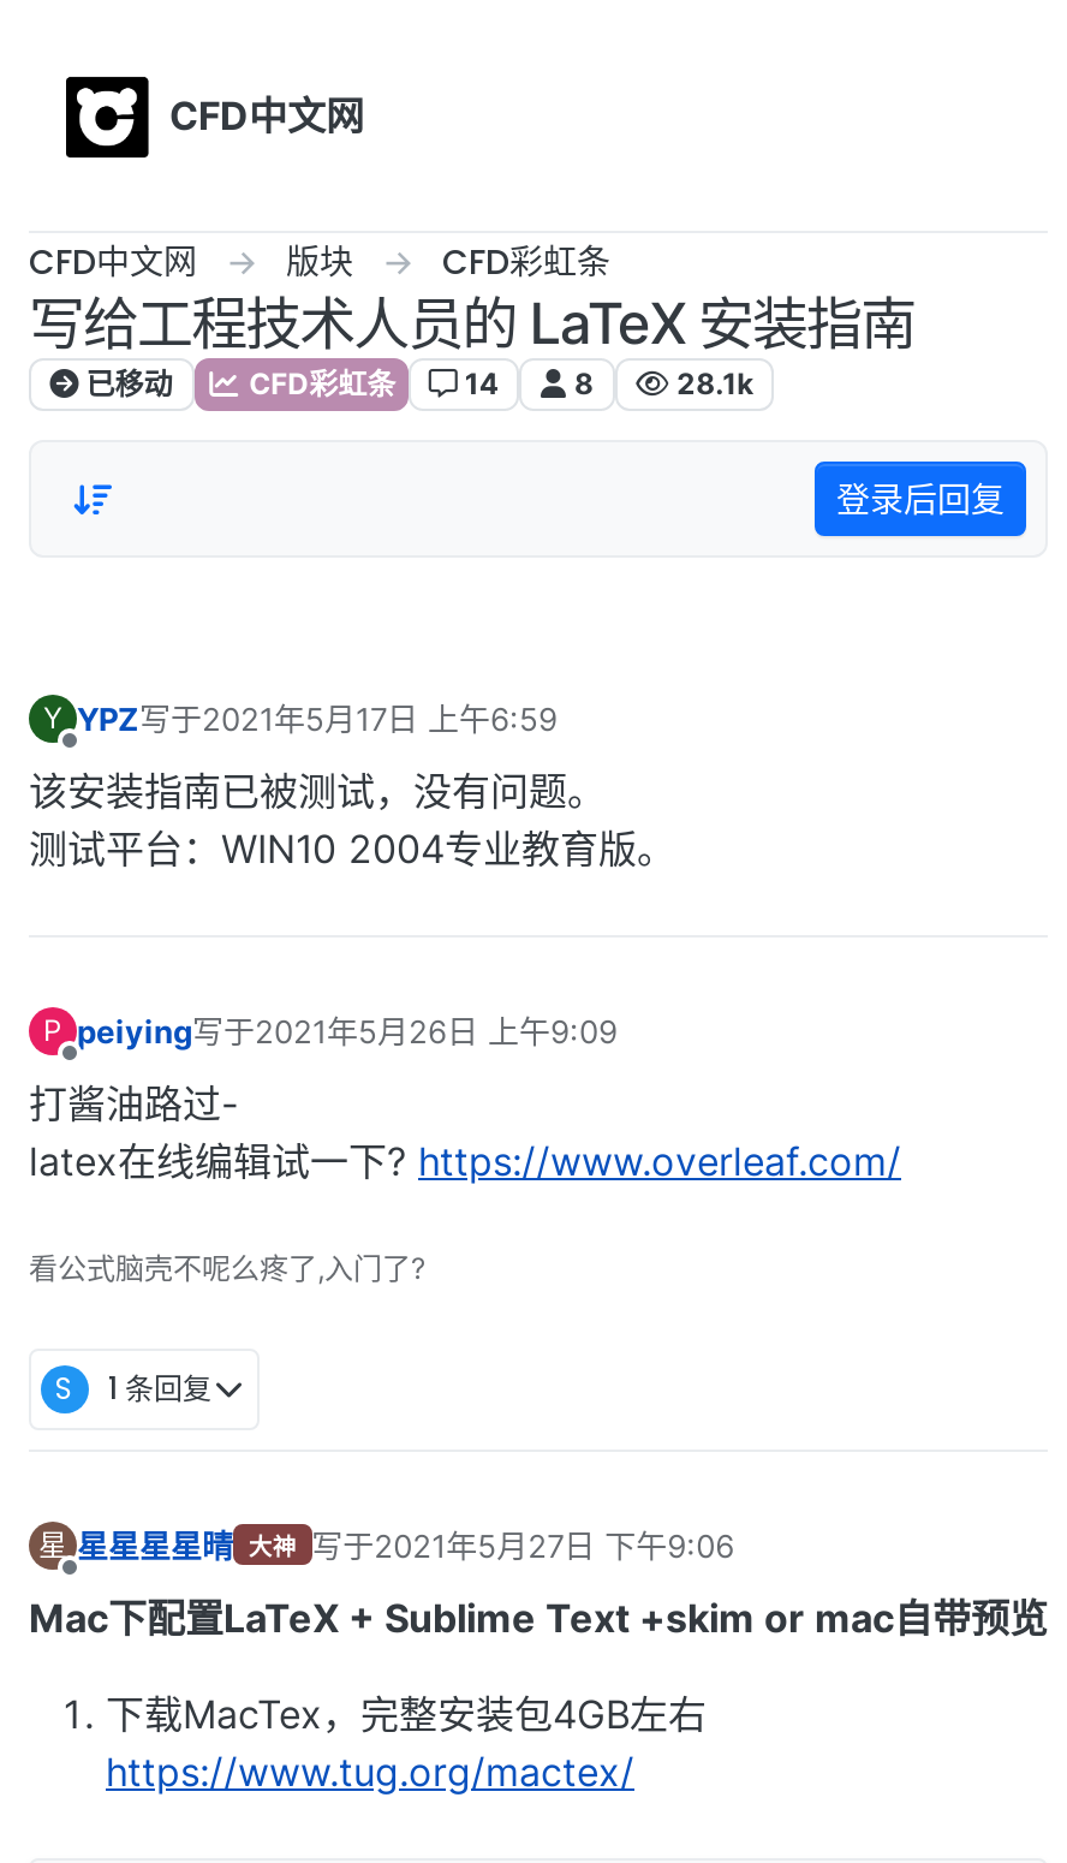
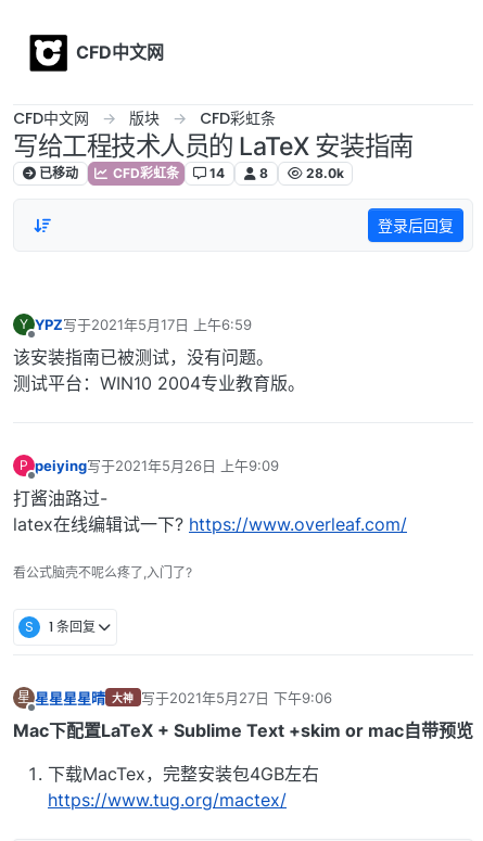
[677,366,754,402] 28.1k -> [306,165,344,181] 28.0k

